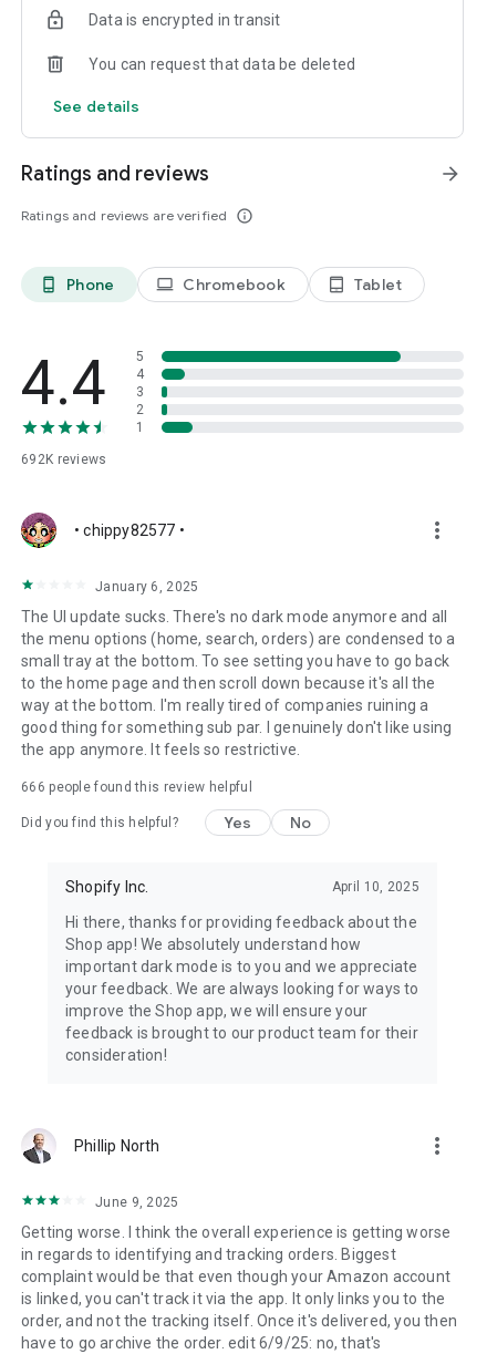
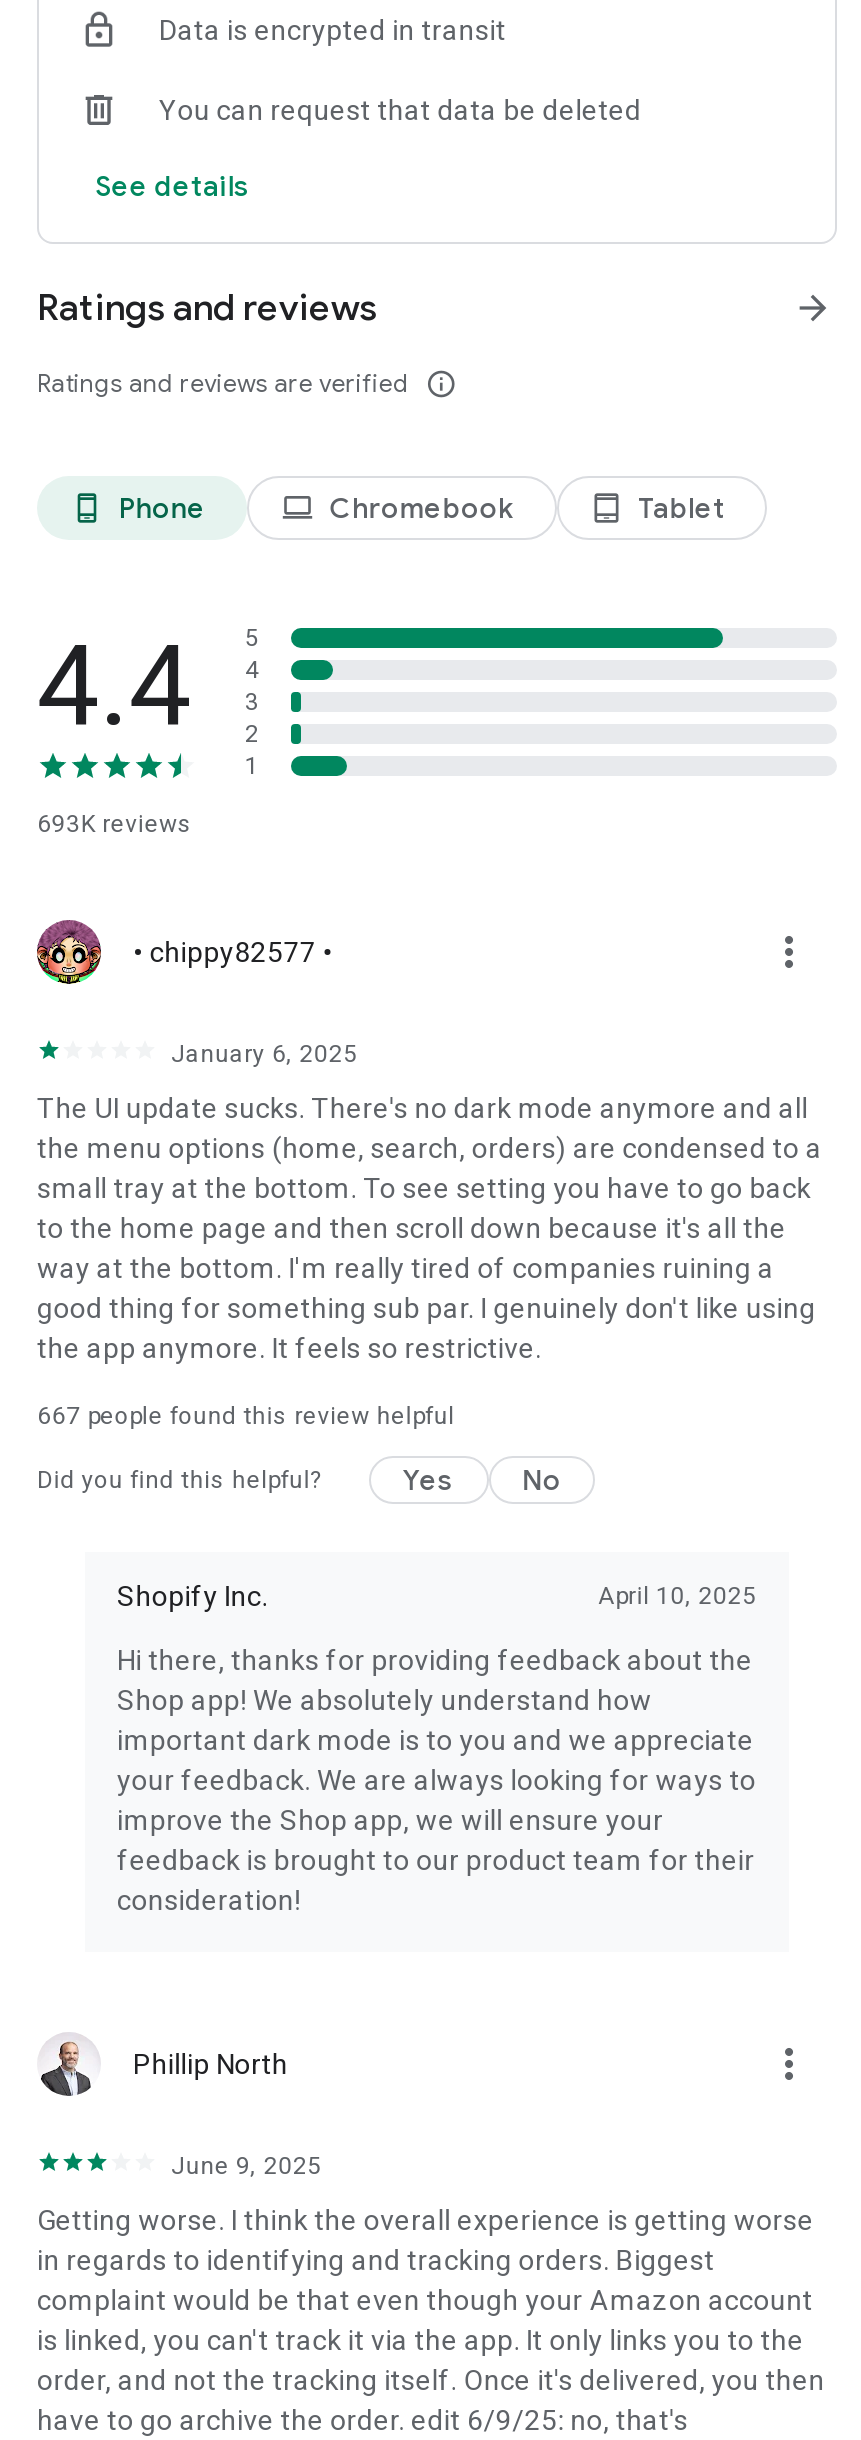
[21,452,107,467] 692K reviews -> [37,810,192,838] 693K reviews
[21,779,252,795] 666 people found this review helpful -> [37,1402,455,1430] 667 people found this review helpful

